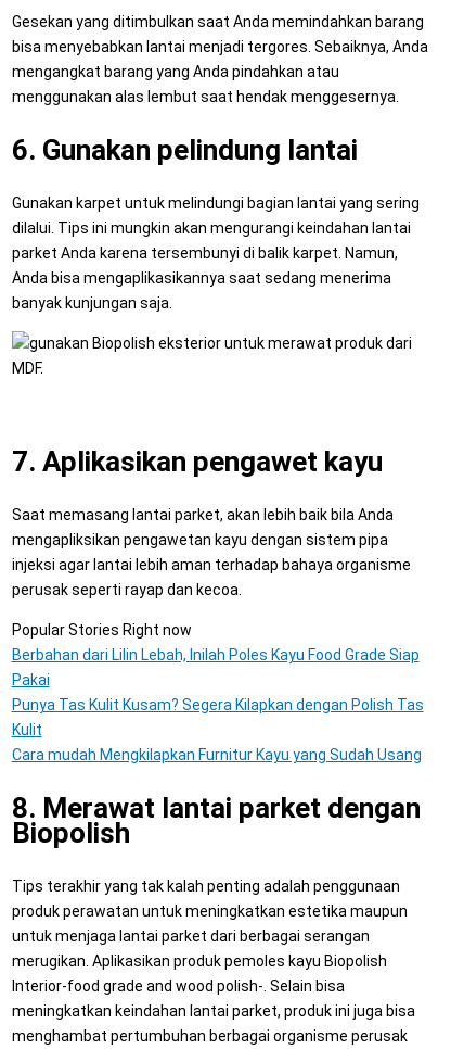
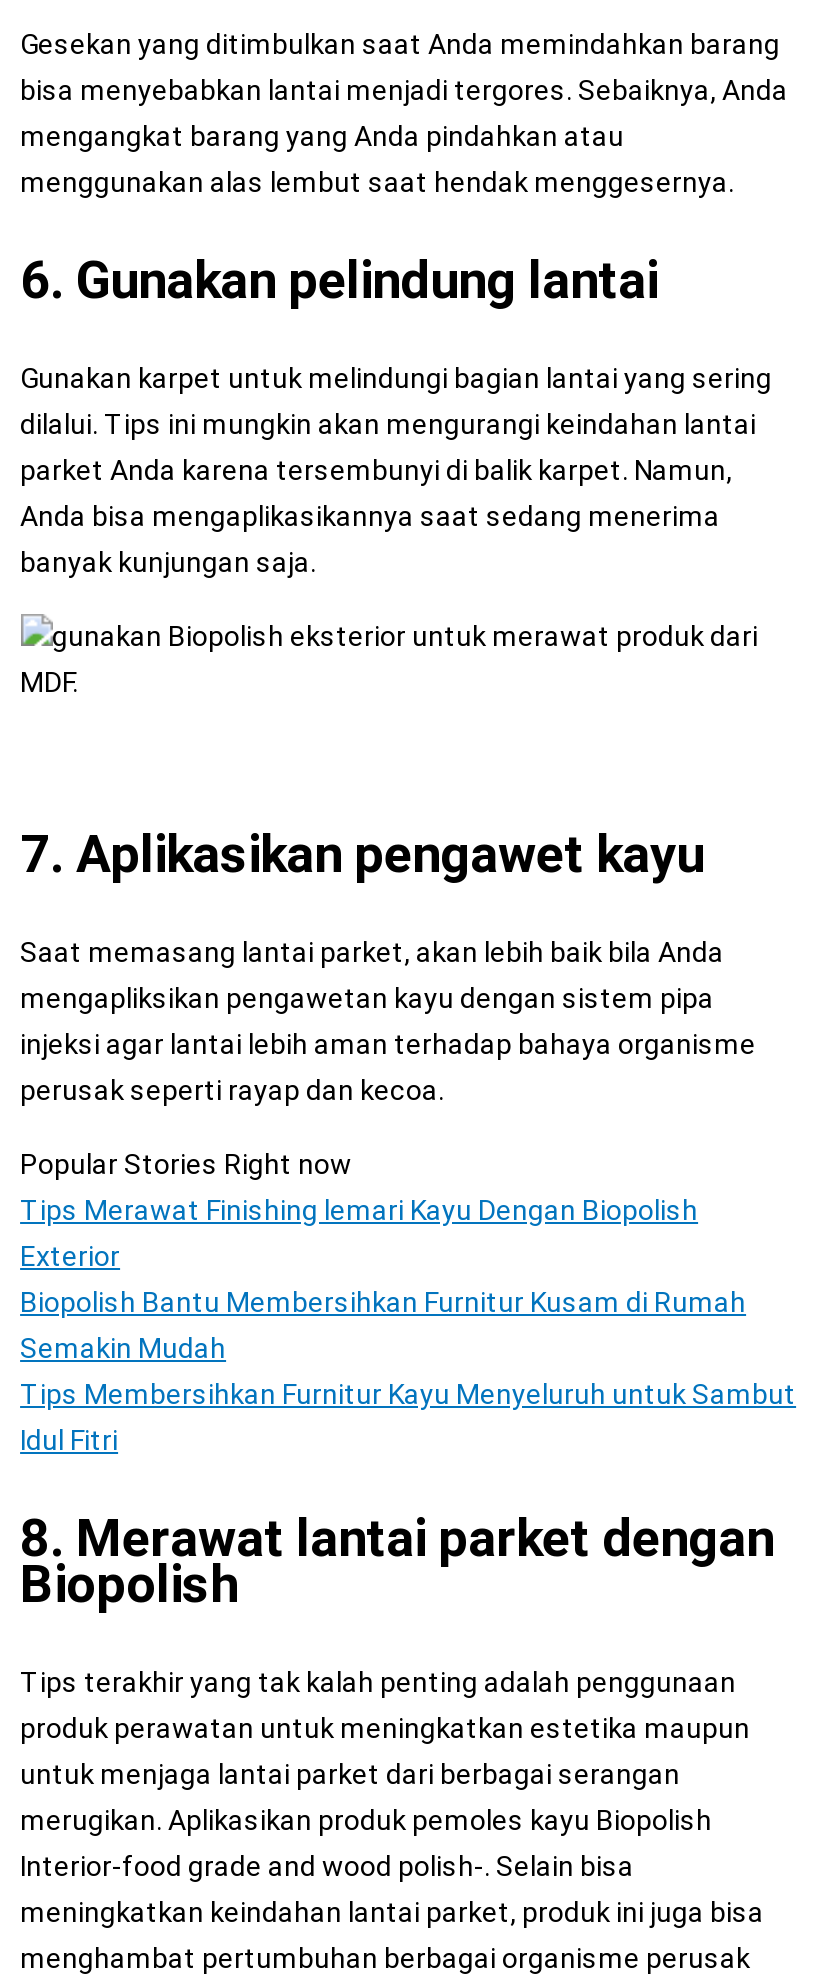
[11,646,423,763] Berbahan dari Lilin Lebah, Inilah Poles Kayu Food Grade Siap | Pakai | Punya Tas Kulit Kusam? Segera Kilapkan dengan Polish Tas | Kulit | Cara mudah Mengkilapkan Furnitur Kayu yang Sudah Usang -> [20,1194,796,1456] Tips Merawat Finishing lemari Kayu Dengan Biopolish | Exterior | Biopolish Bantu Membersihkan Furnitur Kusam di Rumah | Semakin Mudah | Tips Membersihkan Furnitur Kayu Menyeluruh untuk Sambut | Idul Fitri

